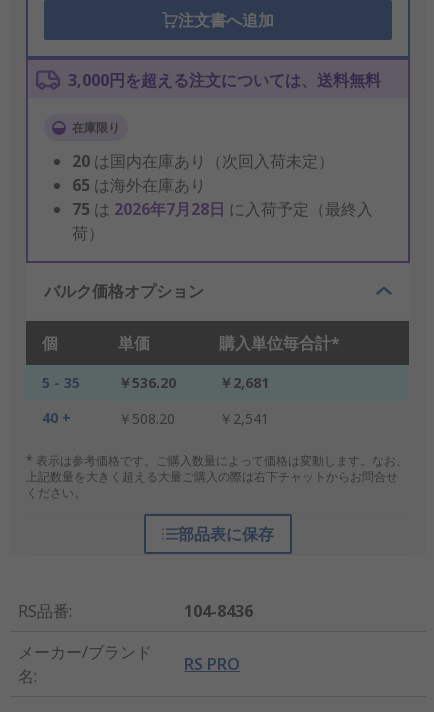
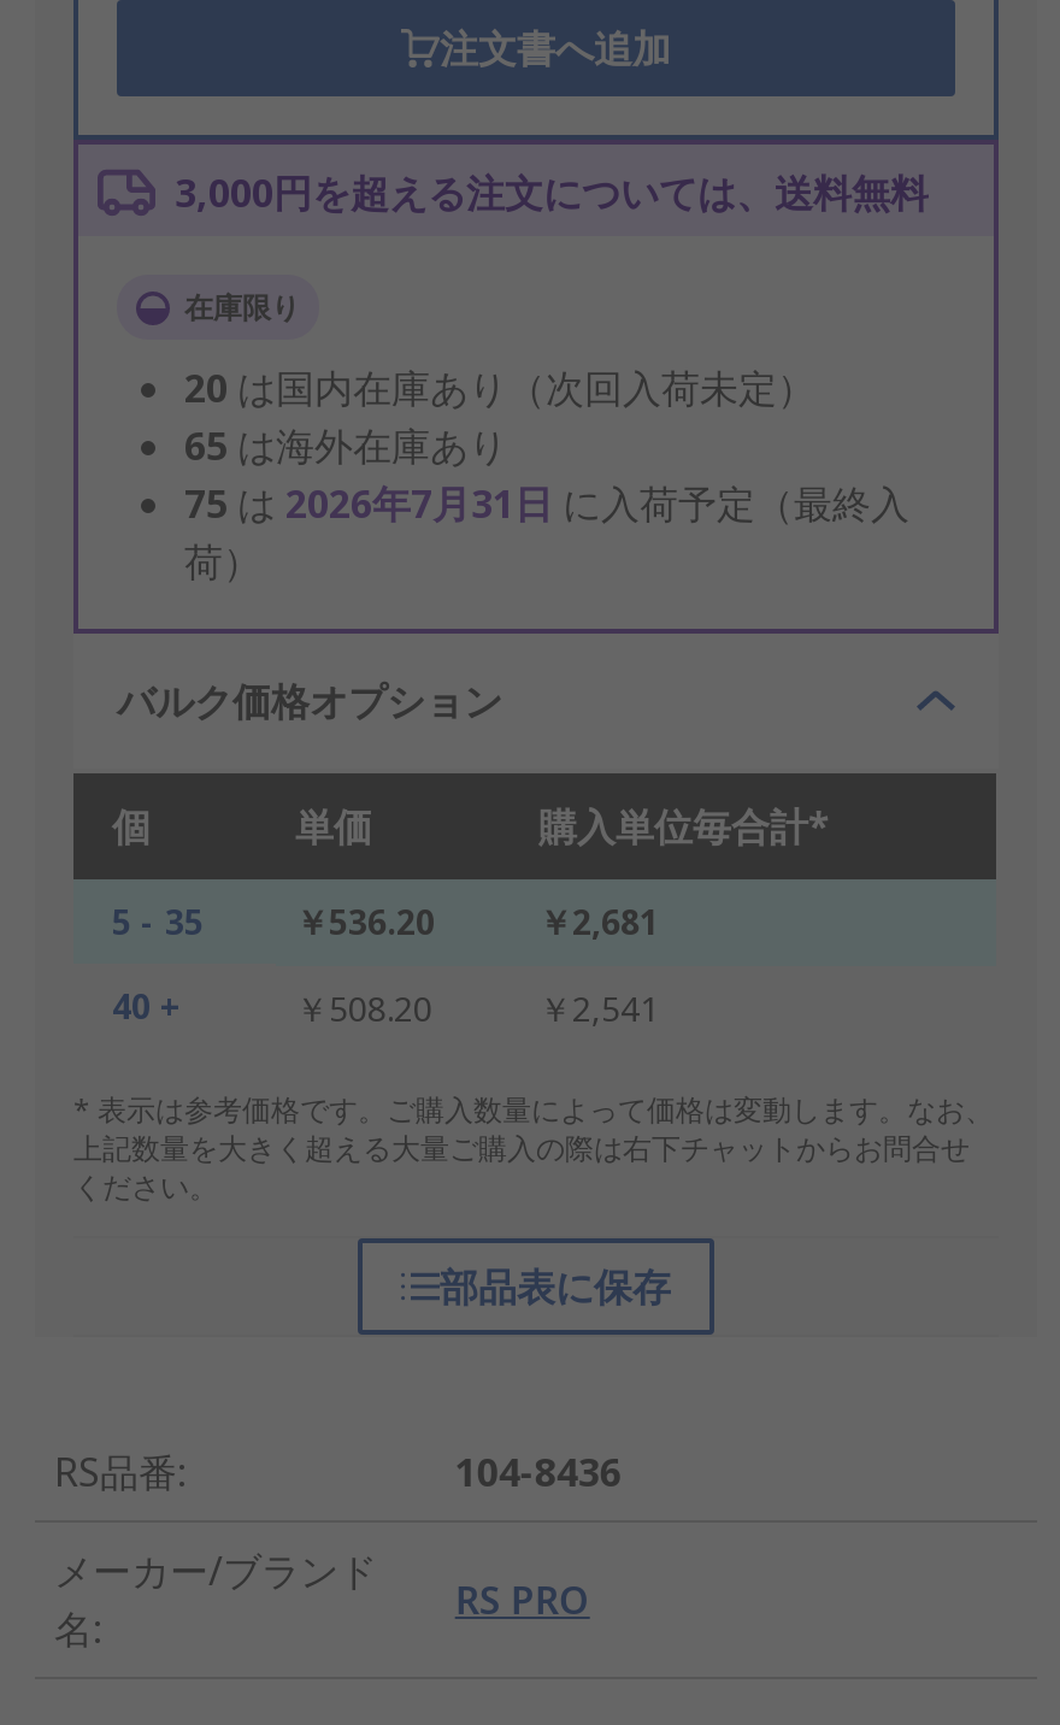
[72,198,373,220] 75は2026年7月28日に入荷予定（最終入 -> [184,478,909,531] 75は2026年7月31日に入荷予定（最終入

